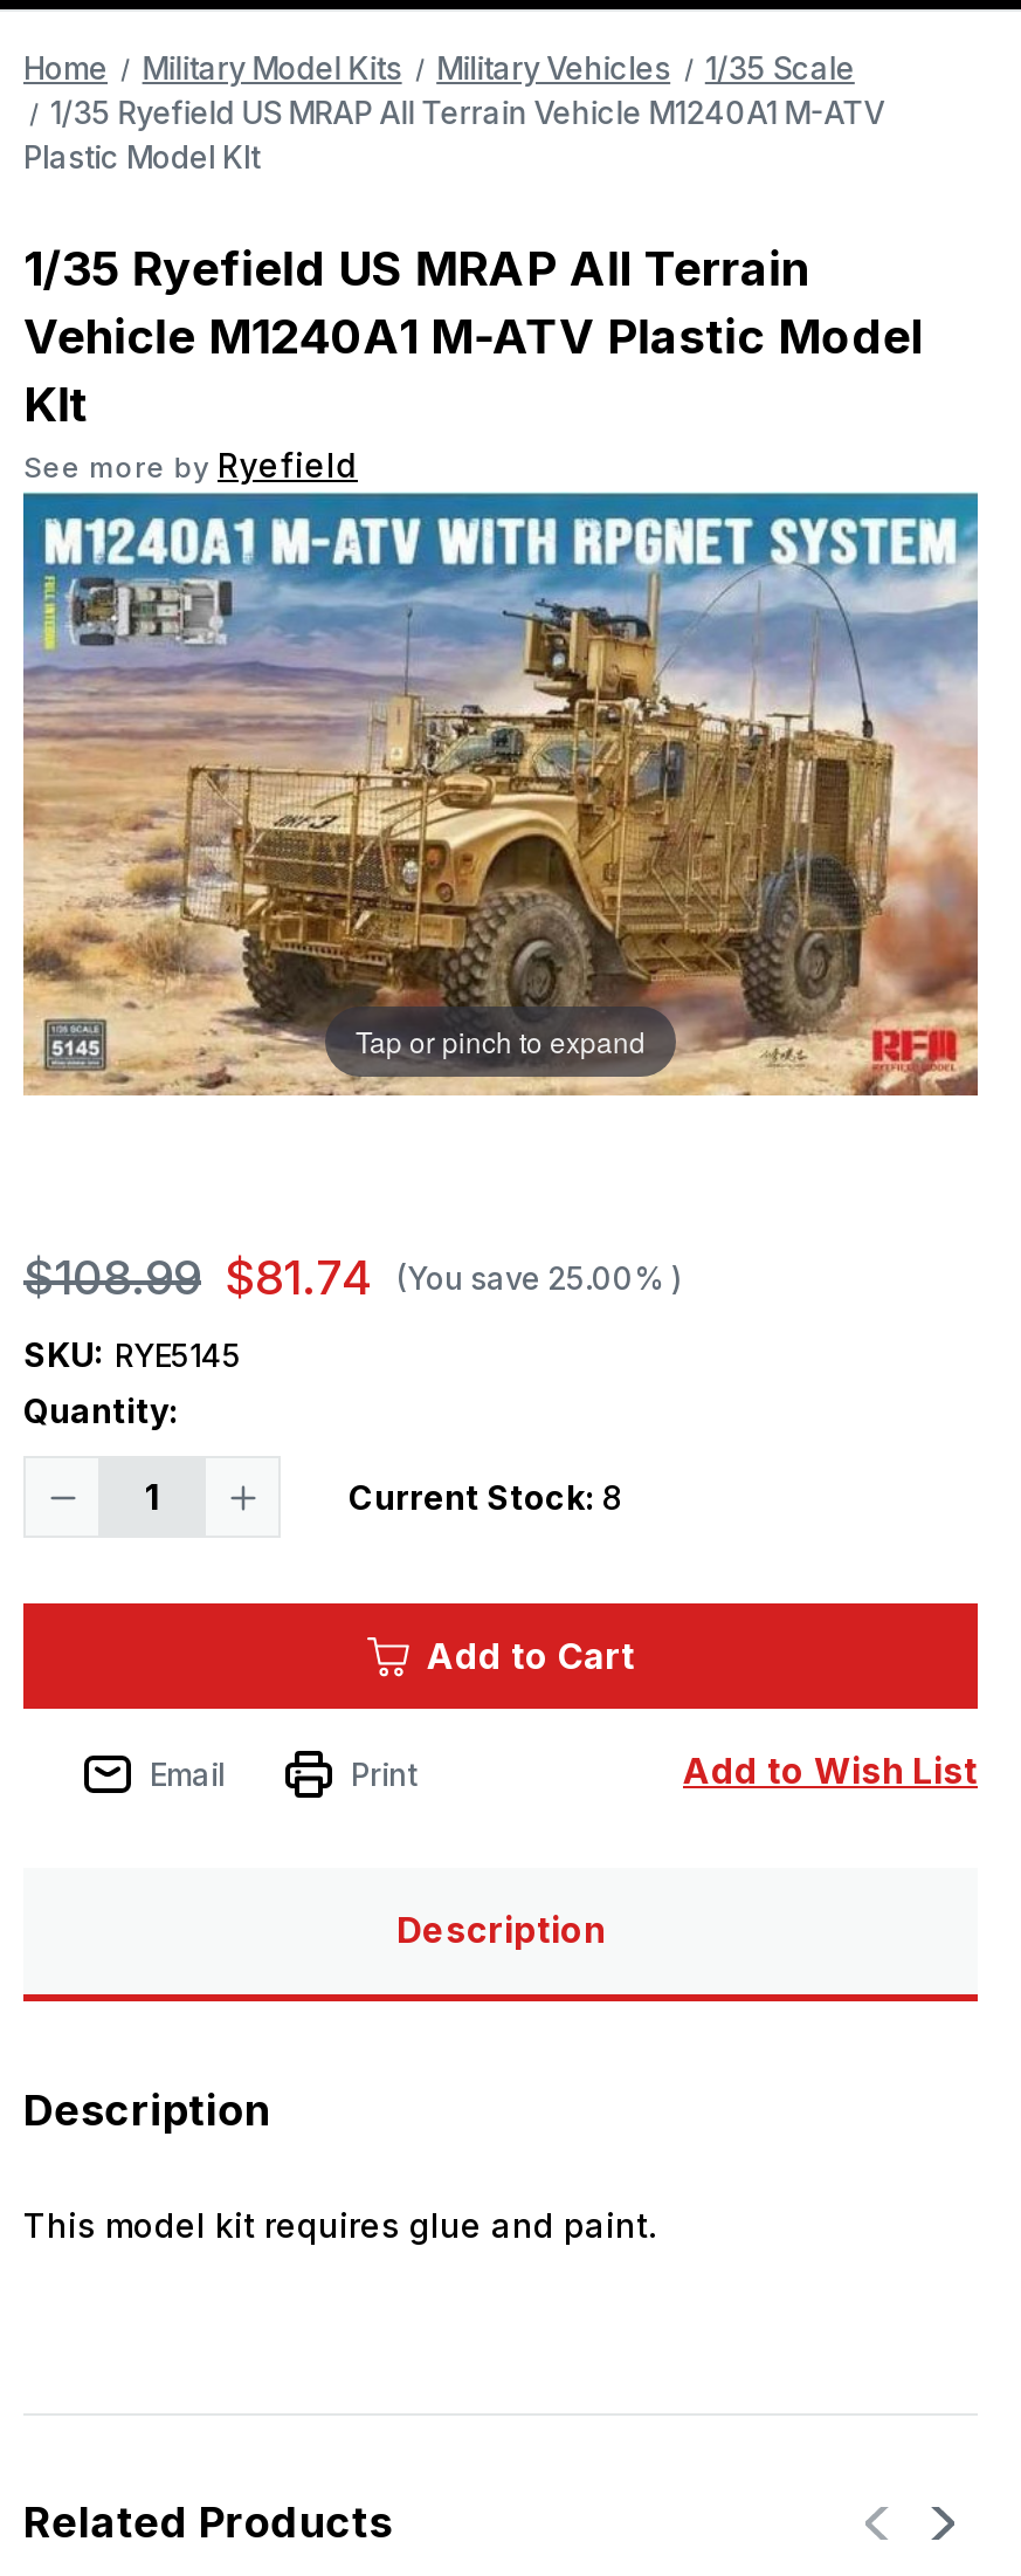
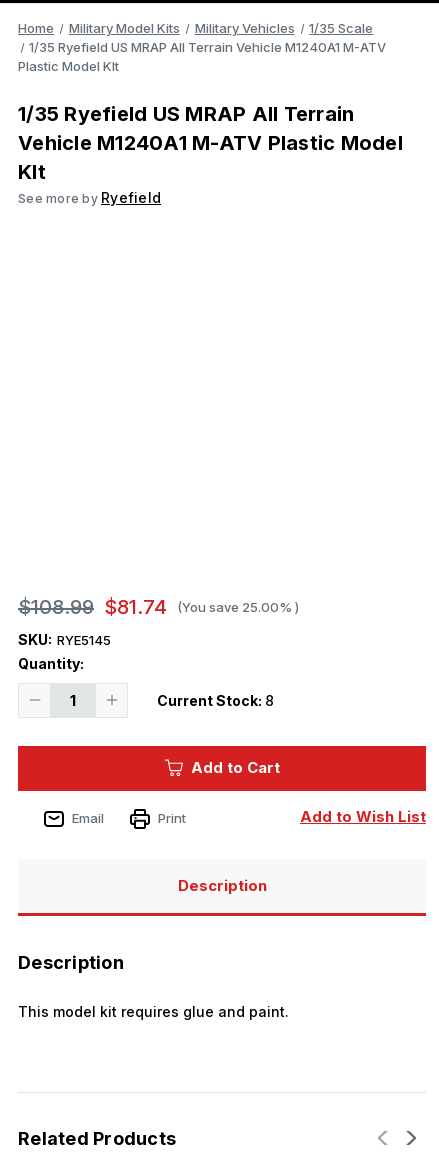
[21,489,980,1098] [image] | Tap or pinch to expand -> none

